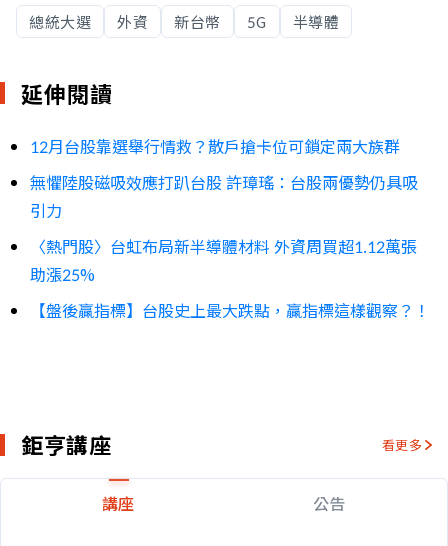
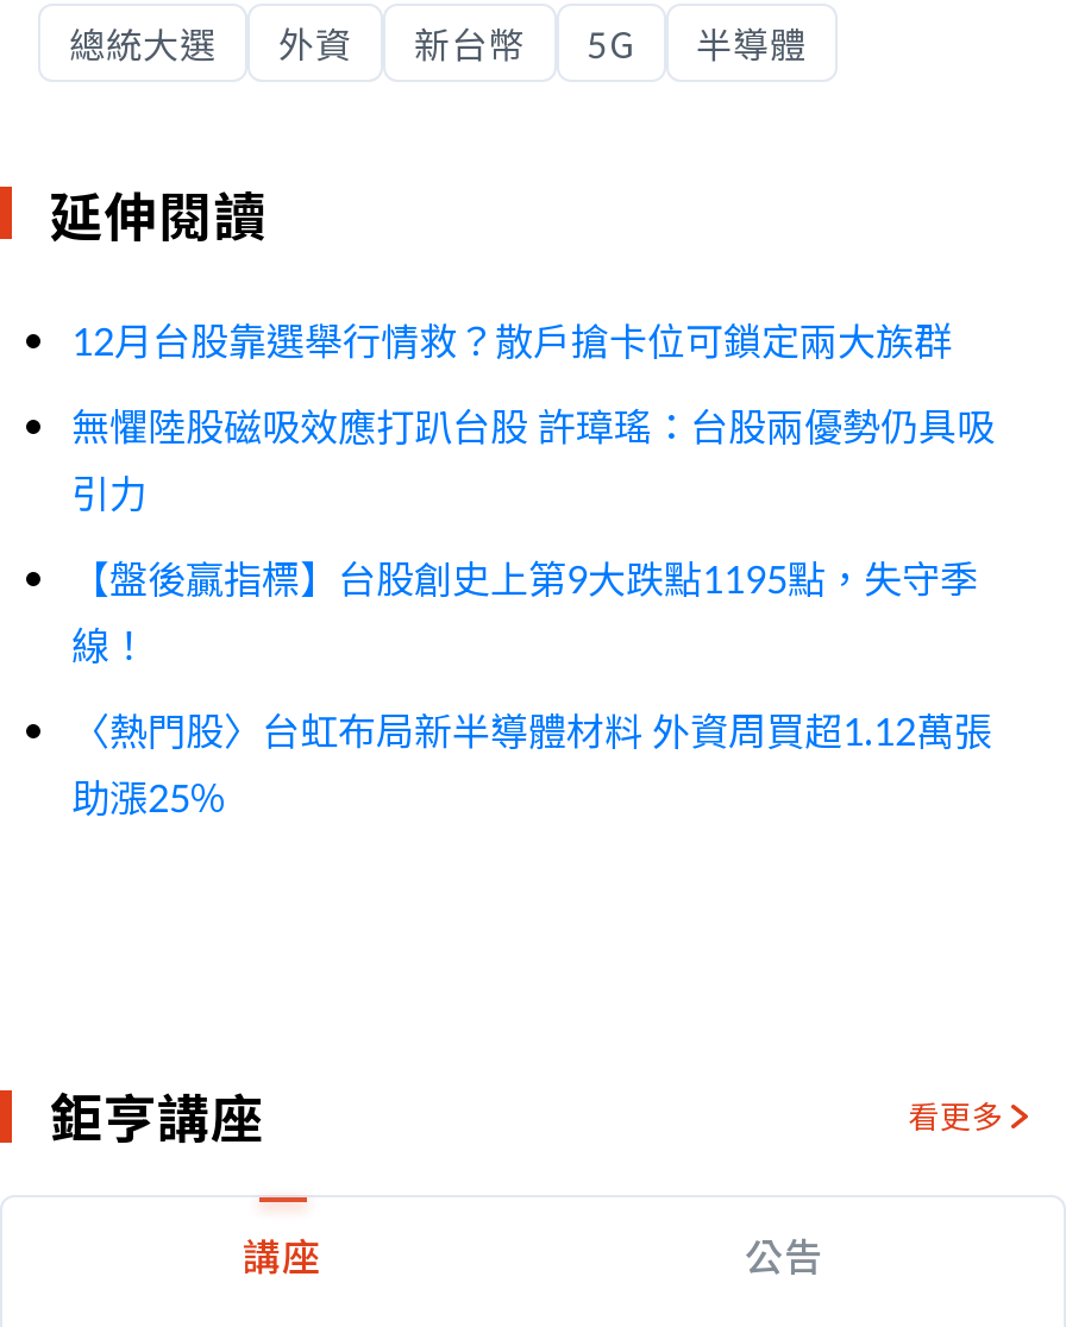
none -> [71,549,978,672] 【盤後贏指標】台股創史上第9大跌點1195點，失守季 | 線！
moved [30,234,417,286] -> [71,701,992,824]: 〈熱門股〉台虹布局新半導體材料 外資周買超1.12萬張 | 助漲25%
[30,298,430,322] 【盤後贏指標】台股史上最大跌點，贏指標這樣觀察？！ -> none

